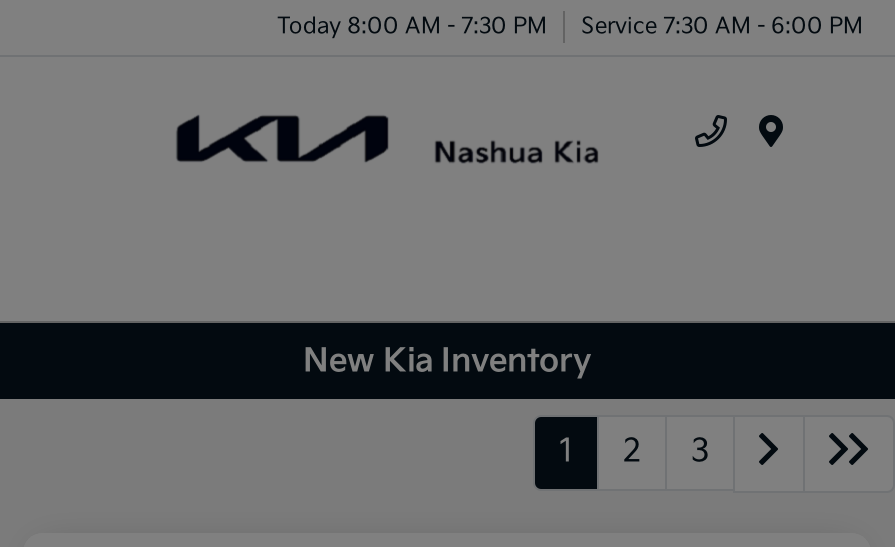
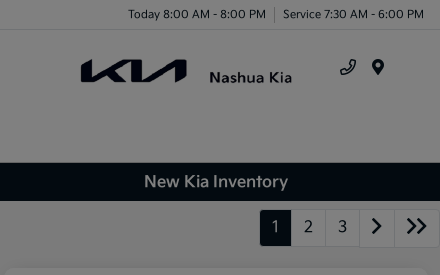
[277,12,863,38] Today 8:00 AM - 7:30 PM Service 7:30 AM - 6:00 PM -> [128,7,424,20] Today 8:00 AM - 8:00 PM Service 7:30 AM - 6:00 PM

